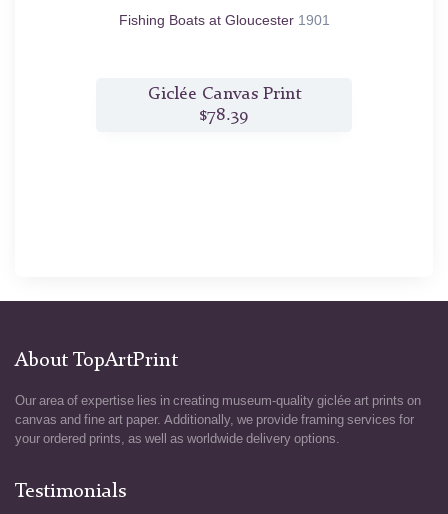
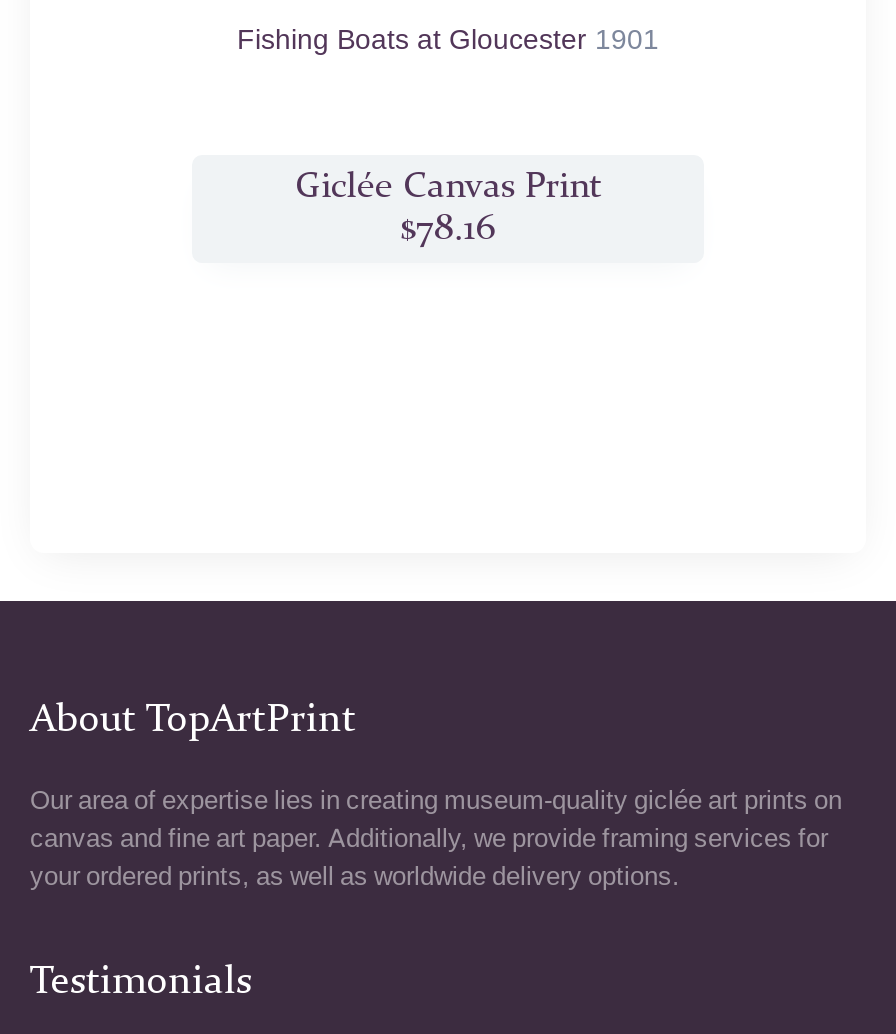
[199,106,249,124] $78.39 -> [400,212,496,248] $78.16

